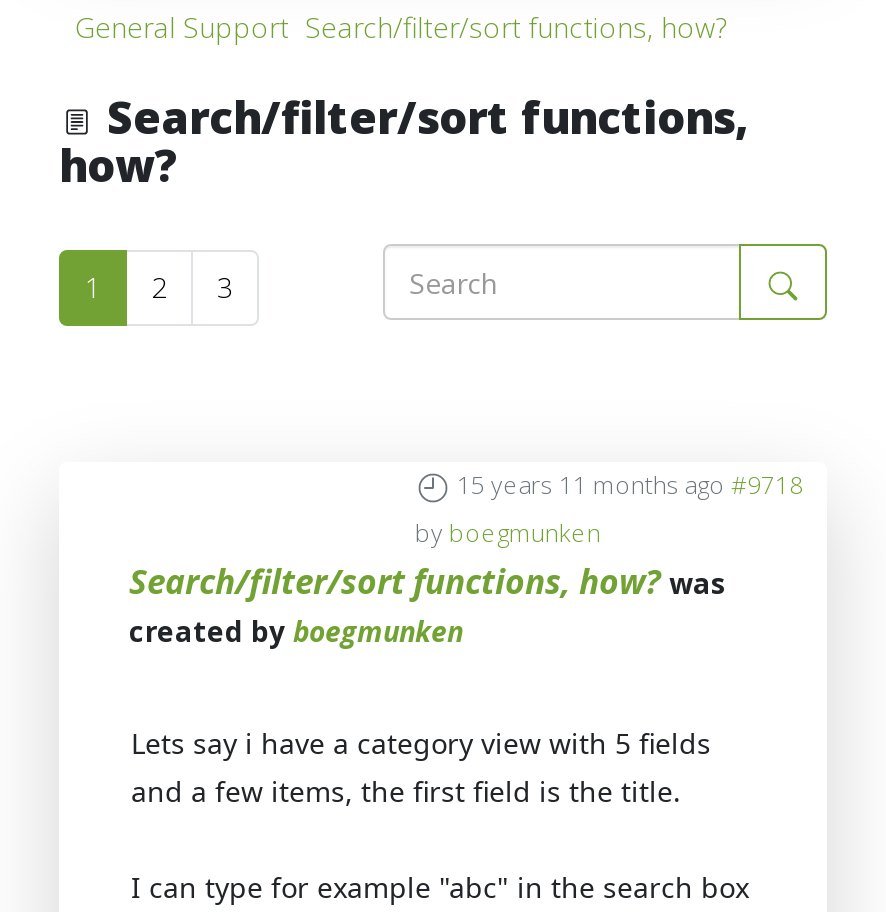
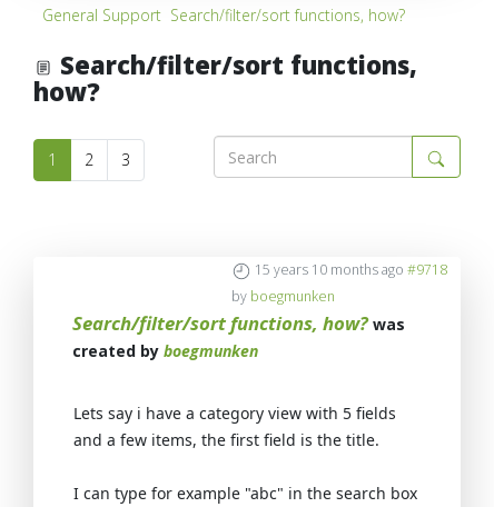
[457,468,803,502] 15 years 11 months ago #9718 -> [255,260,447,279] 15 years 10 months ago #9718

